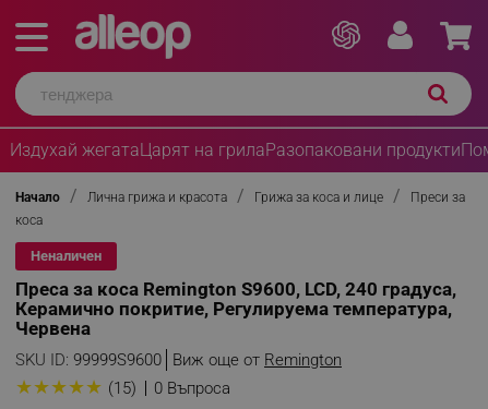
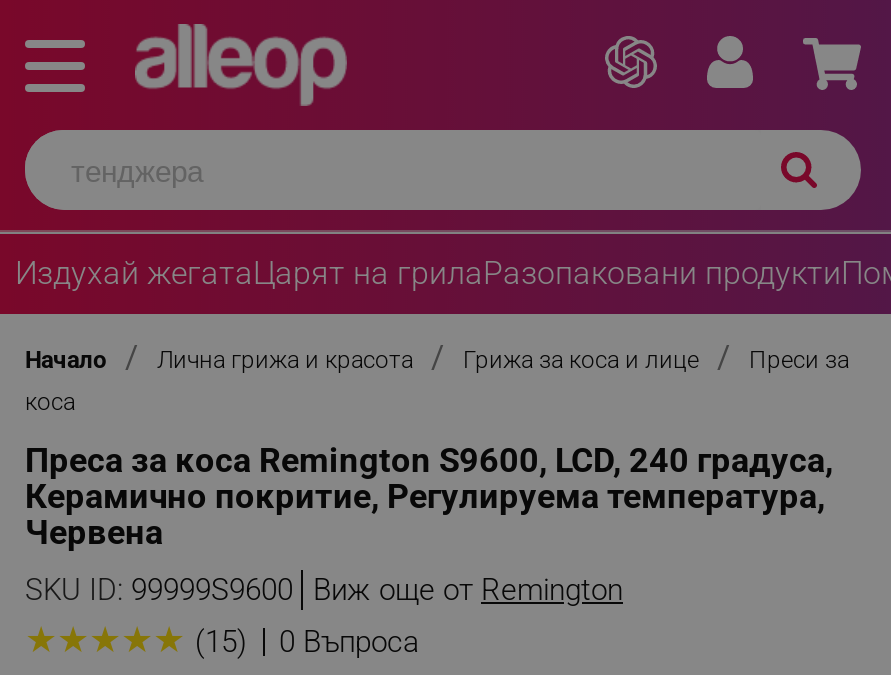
[31,248,102,264] Неналичен -> none

